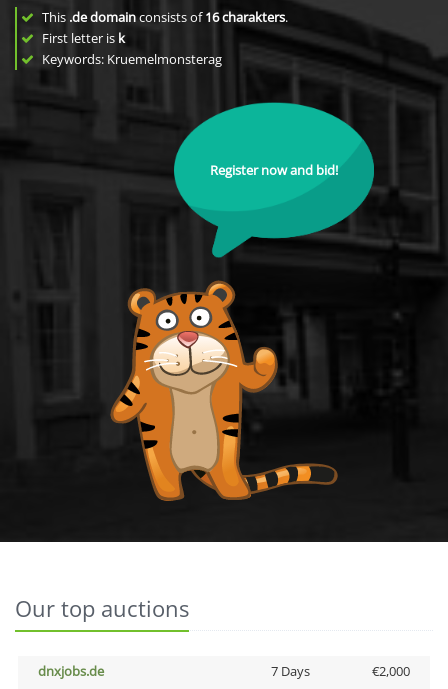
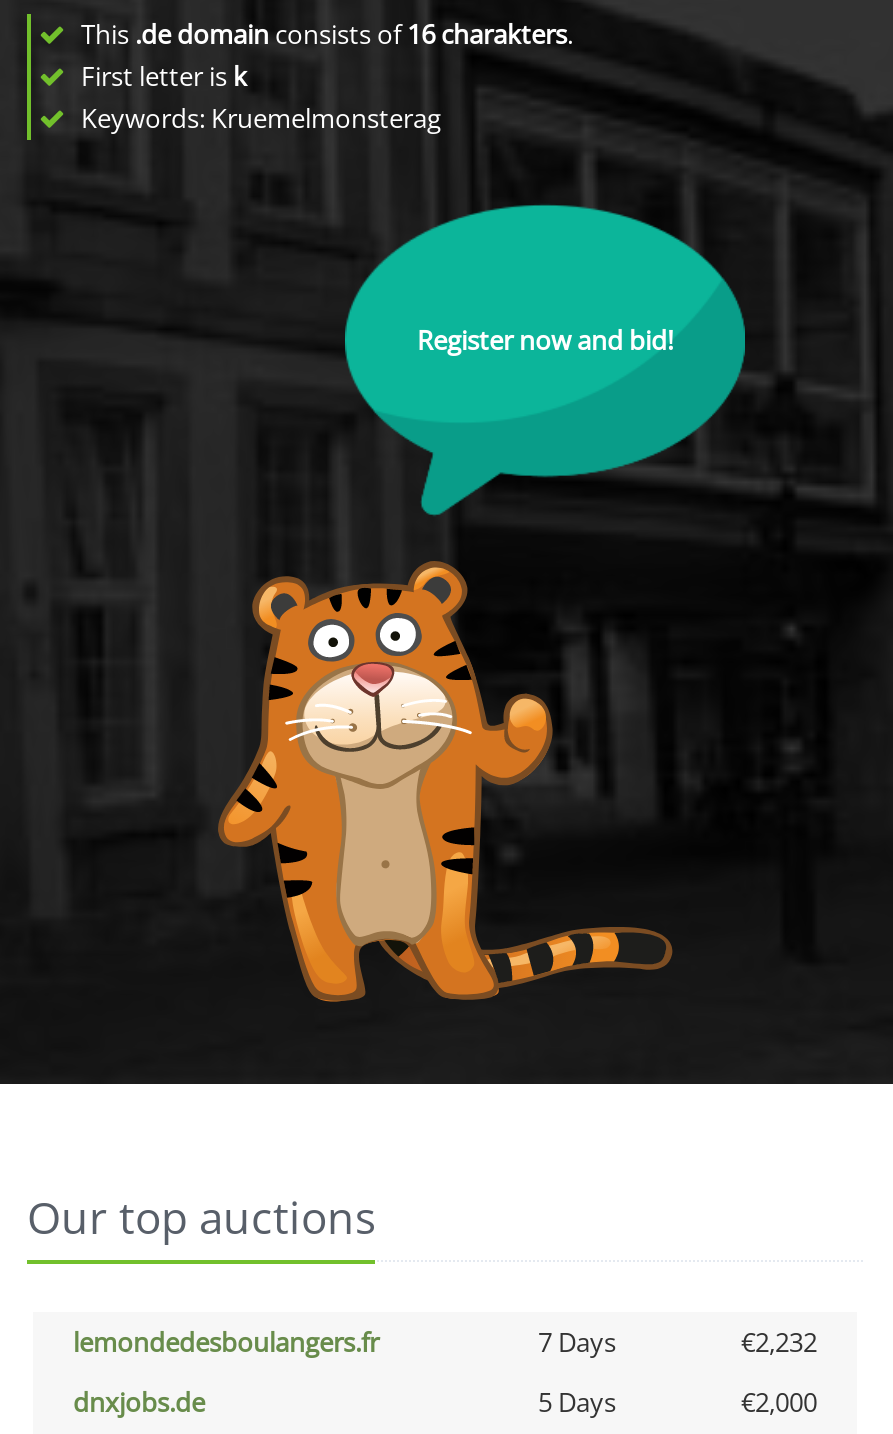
none -> [73,1324,817,1360] lemondedesboulangers.fr | 7 Days | €2,232
[270,662,309,680] 7 Days -> [538,1384,616,1420] 5 Days

